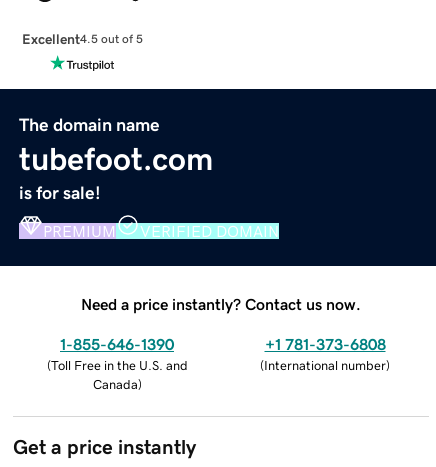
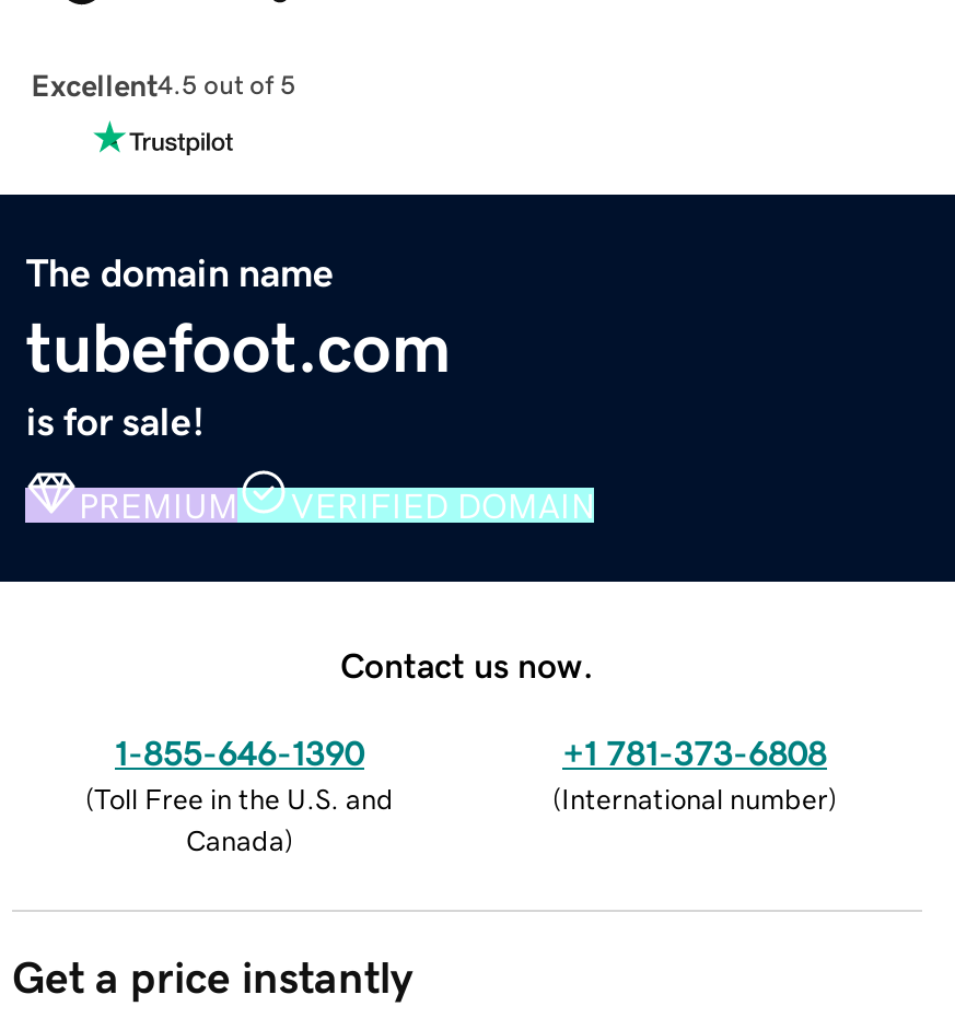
[81,296,361,312] Need a price instantly? Contact us now. -> [340,646,594,681] Contact us now.

